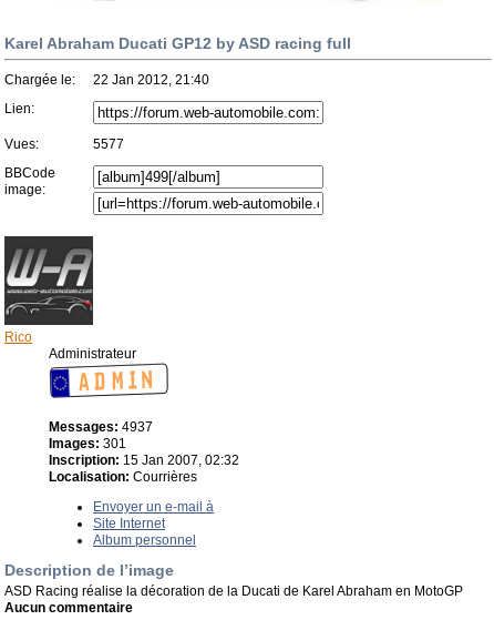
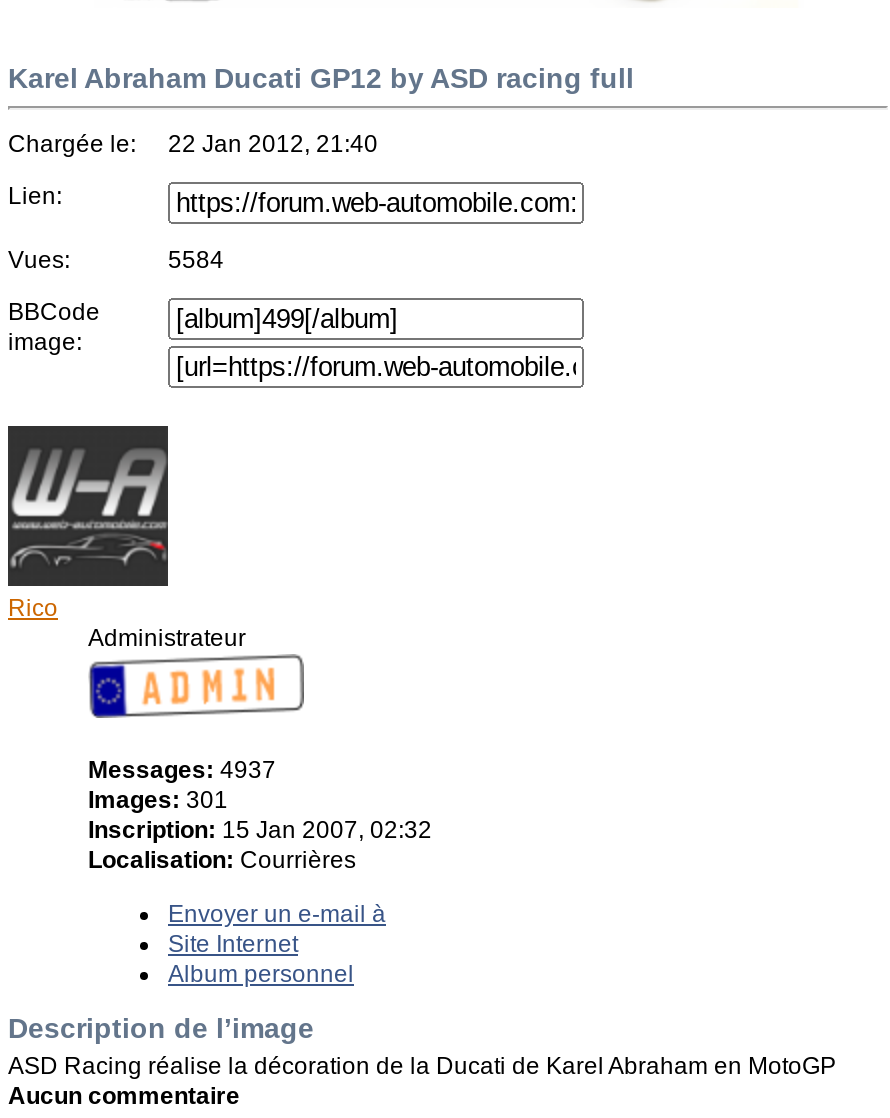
[93,136,124,152] 5577 -> [168,246,224,274] 5584

